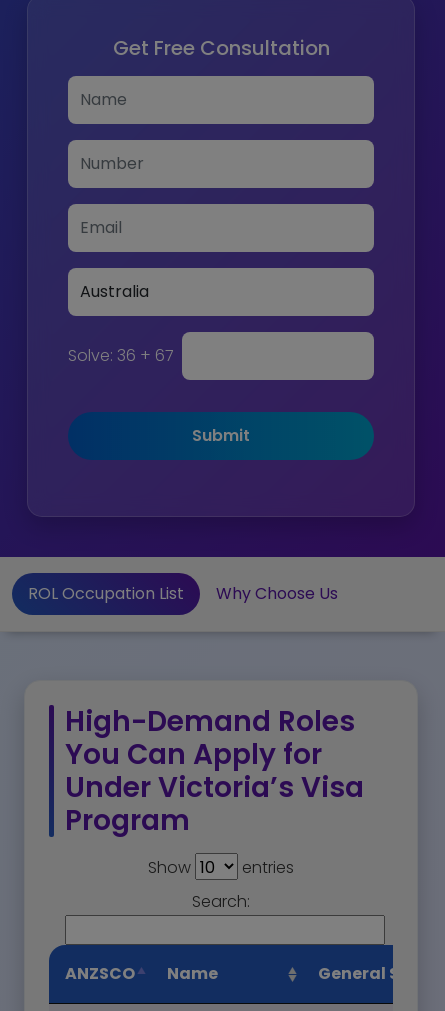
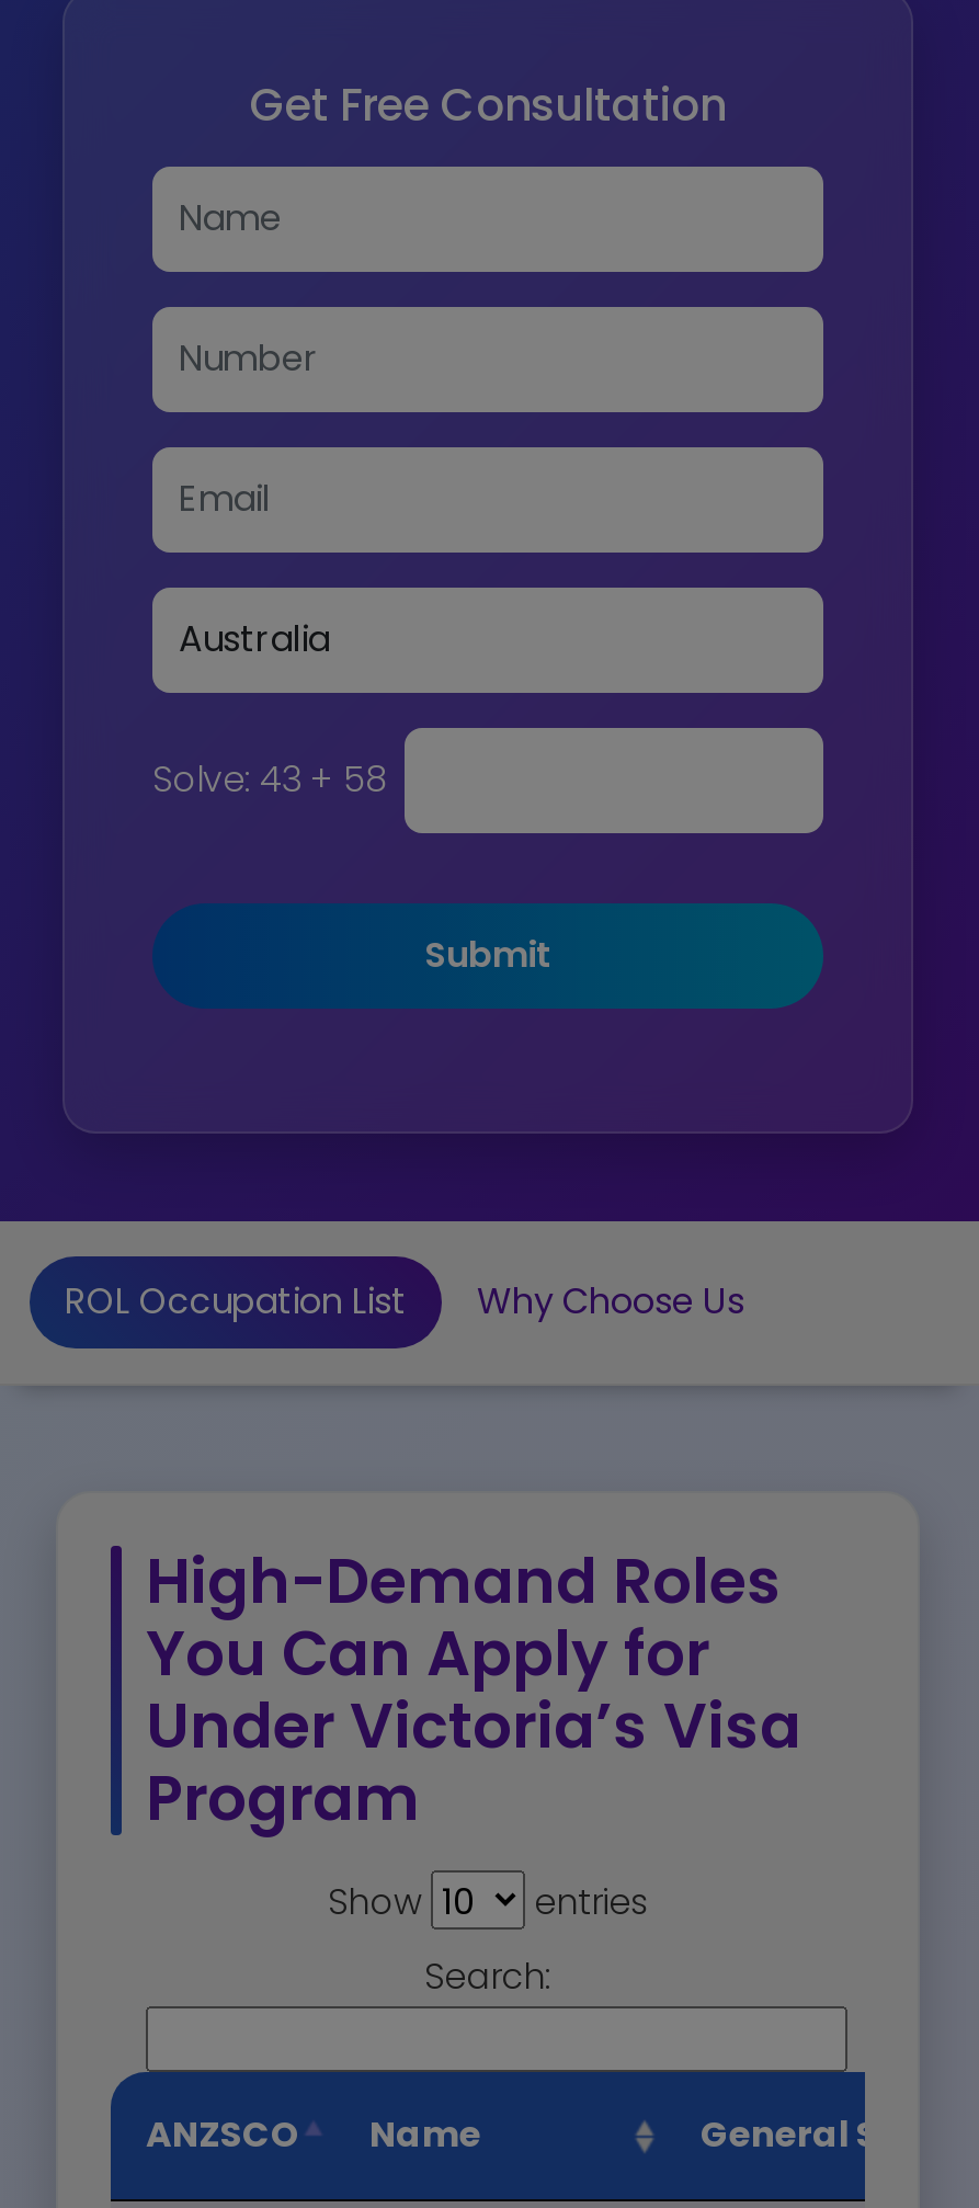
[68,344,174,367] Solve: 36 + 67 -> [152,754,387,805] Solve: 43 + 58

